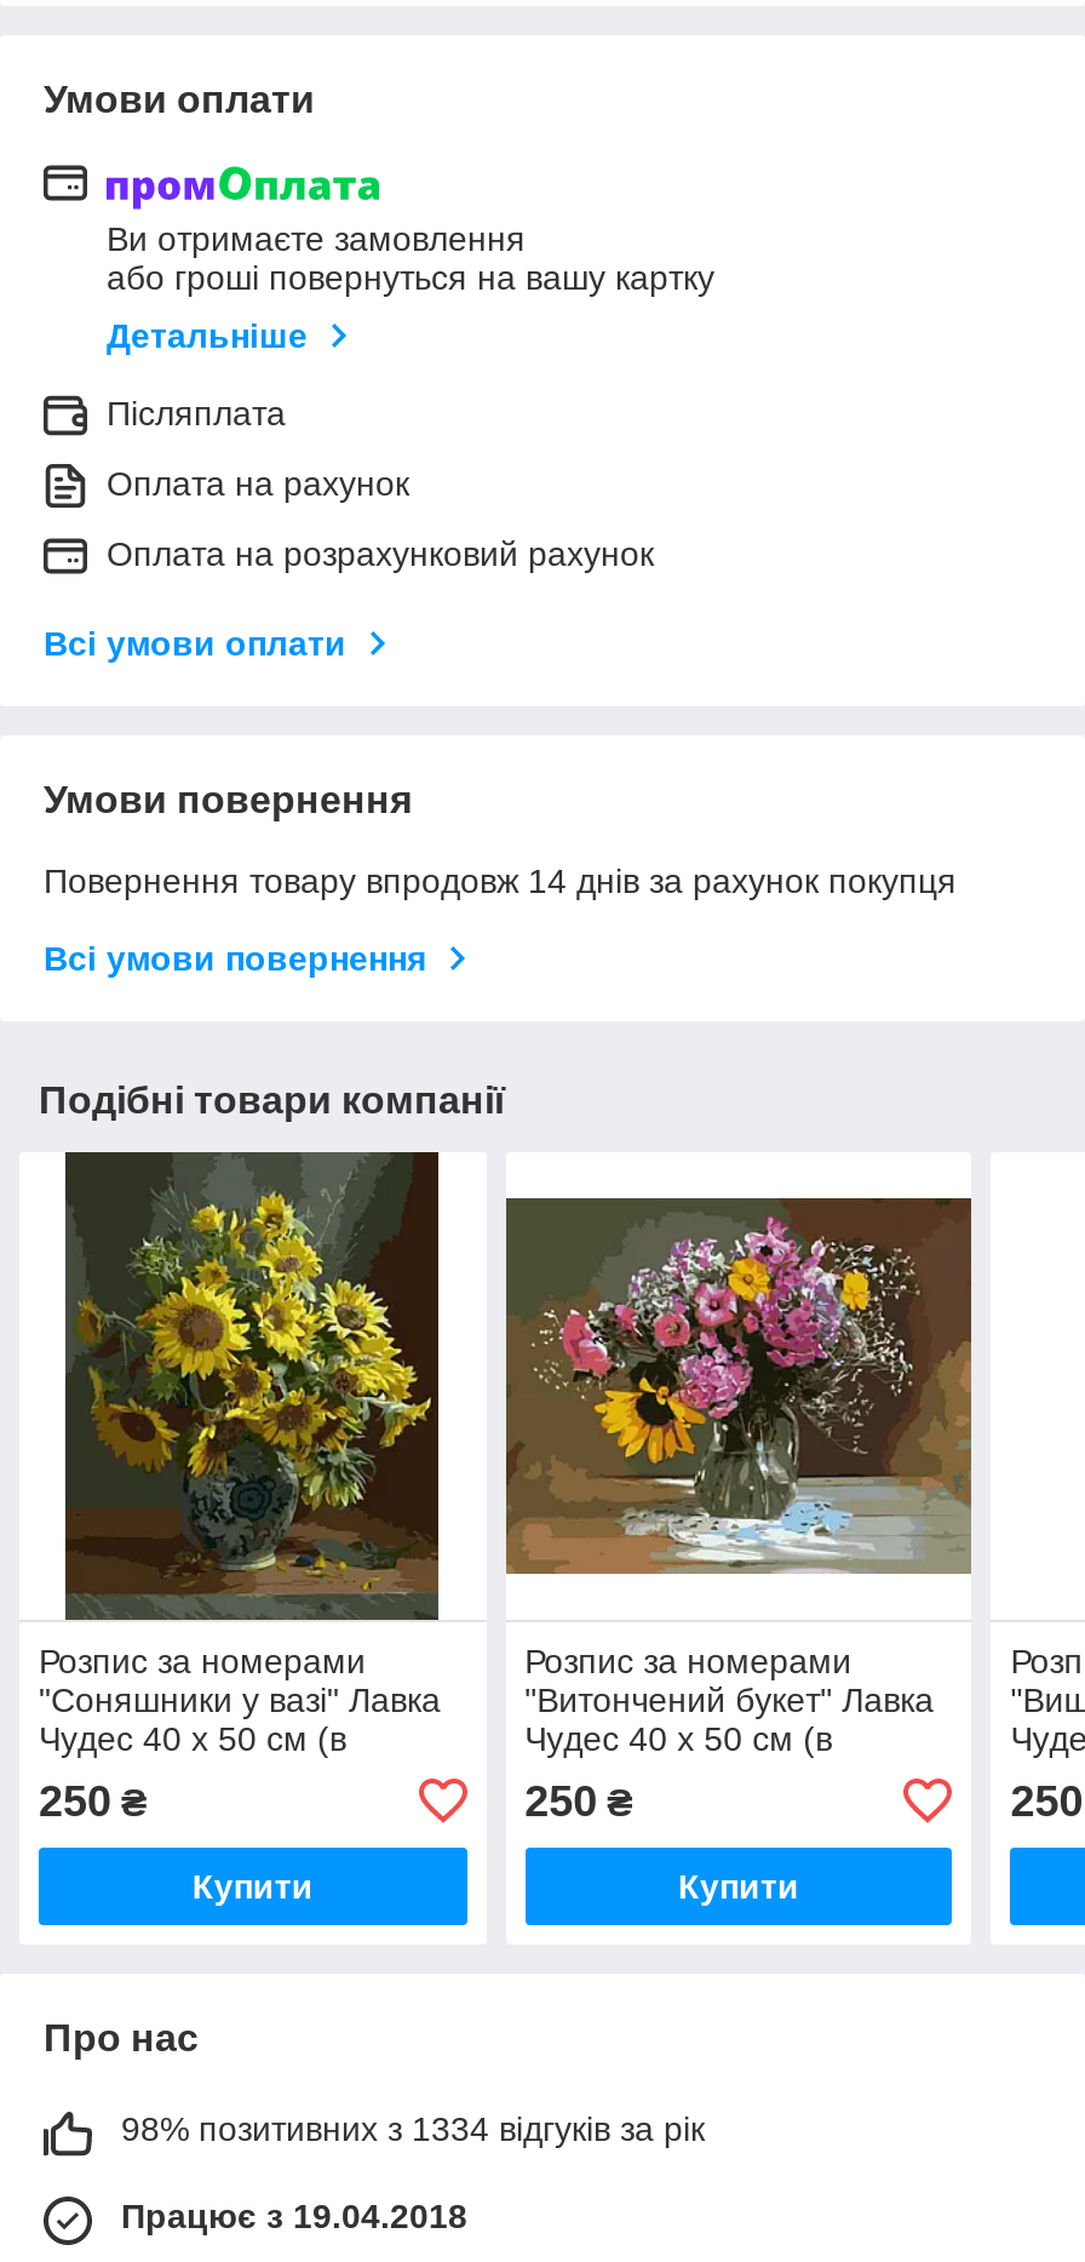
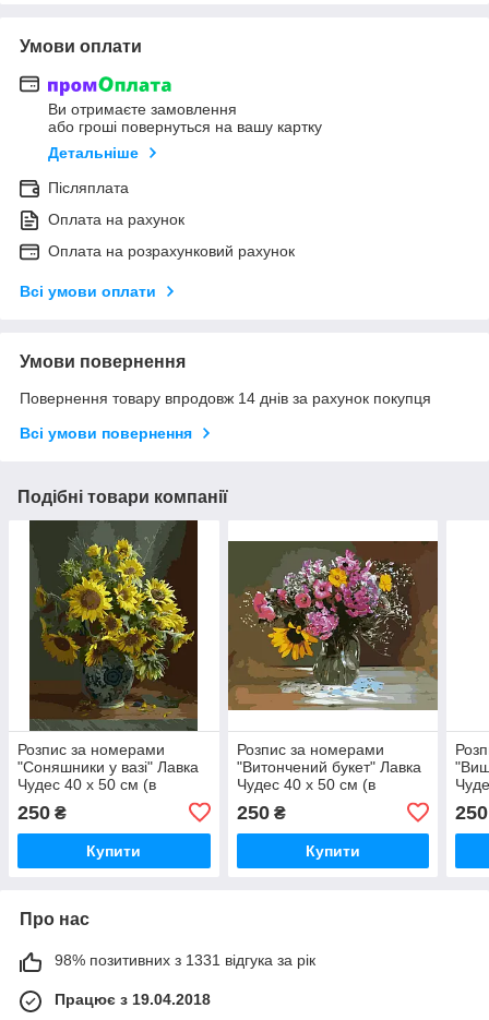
[121,2109,705,2148] 98% позитивних з 1334 відгуків за рік -> [55,951,315,969] 98% позитивних з 1331 відгука за рік

